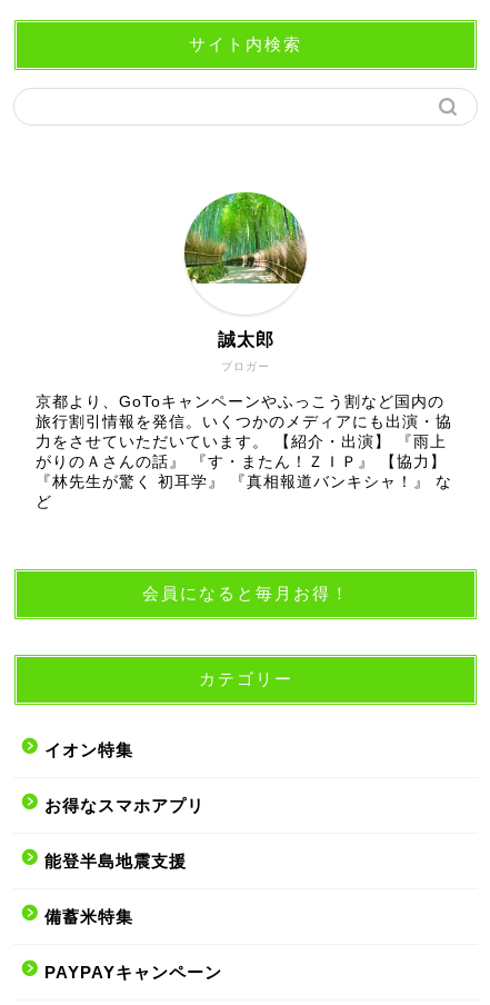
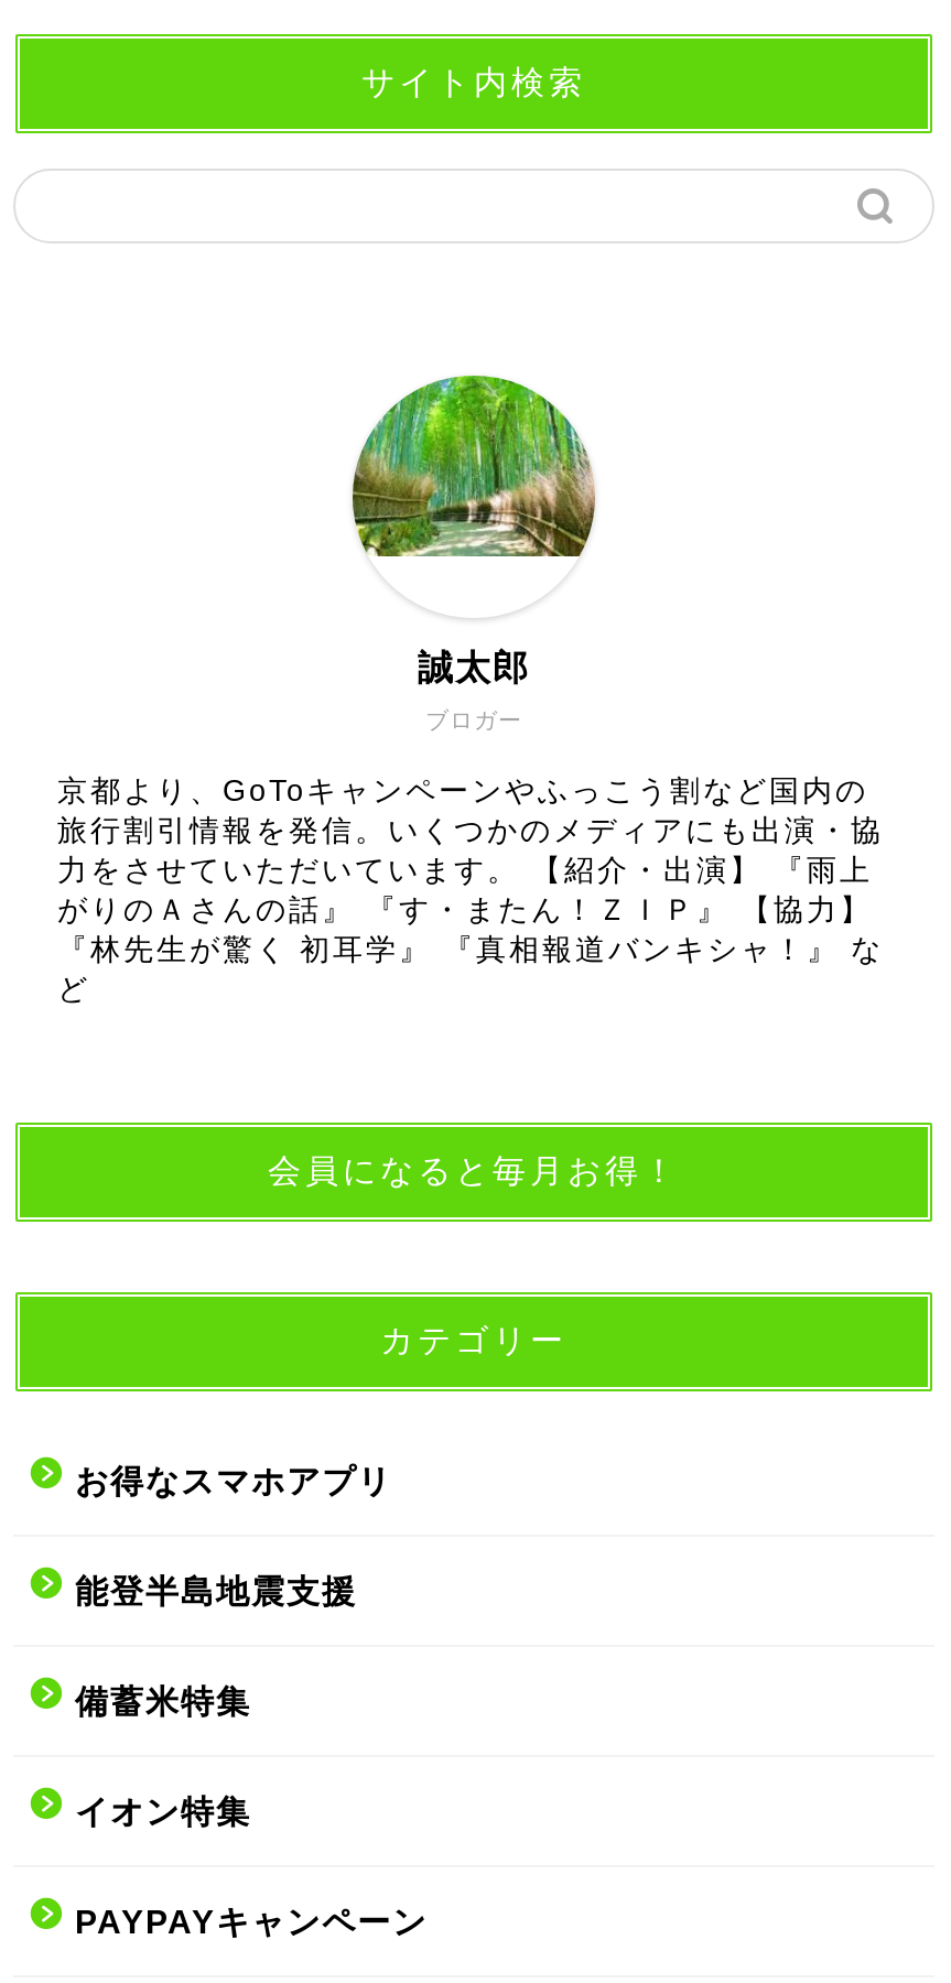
moved [44,740,133,759] -> [75,1792,251,1829]: イオン特集
moved [44,796,204,926] -> [75,1461,392,1719]: お得なスマホアプリ | 能登半島地震支援 | 備蓄米特集

